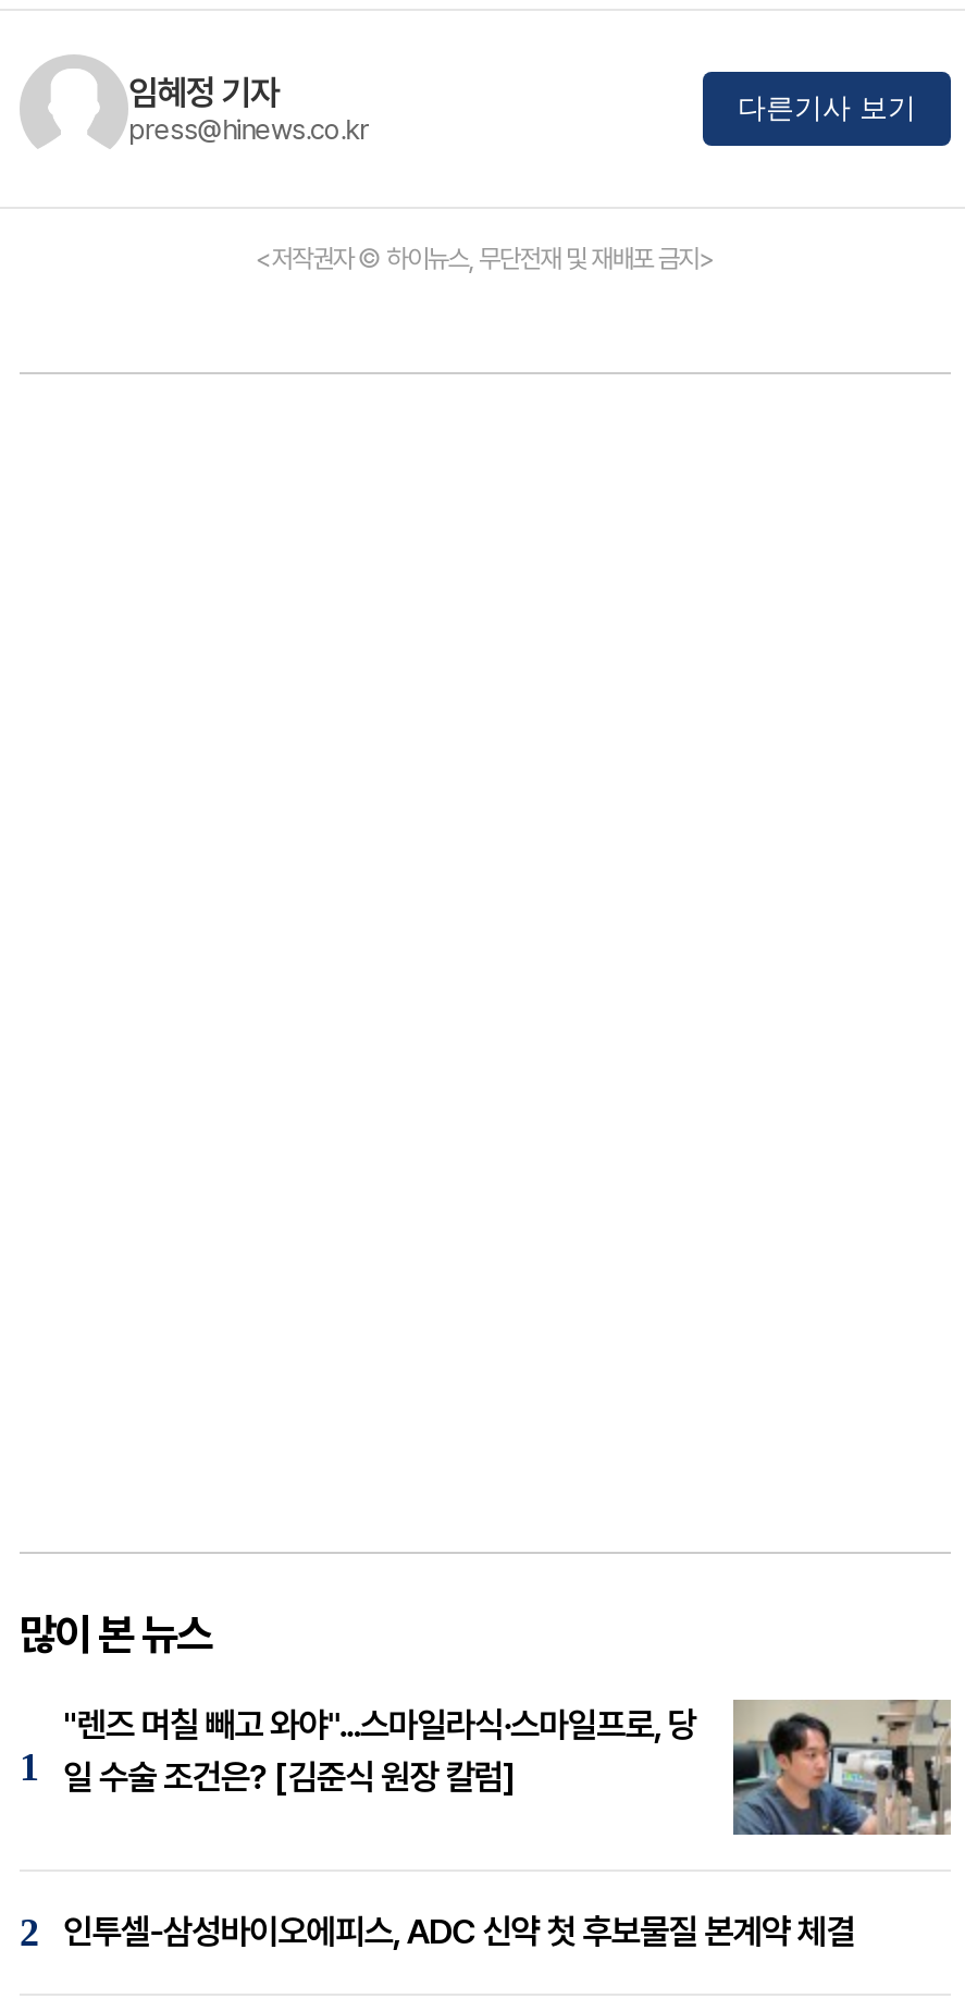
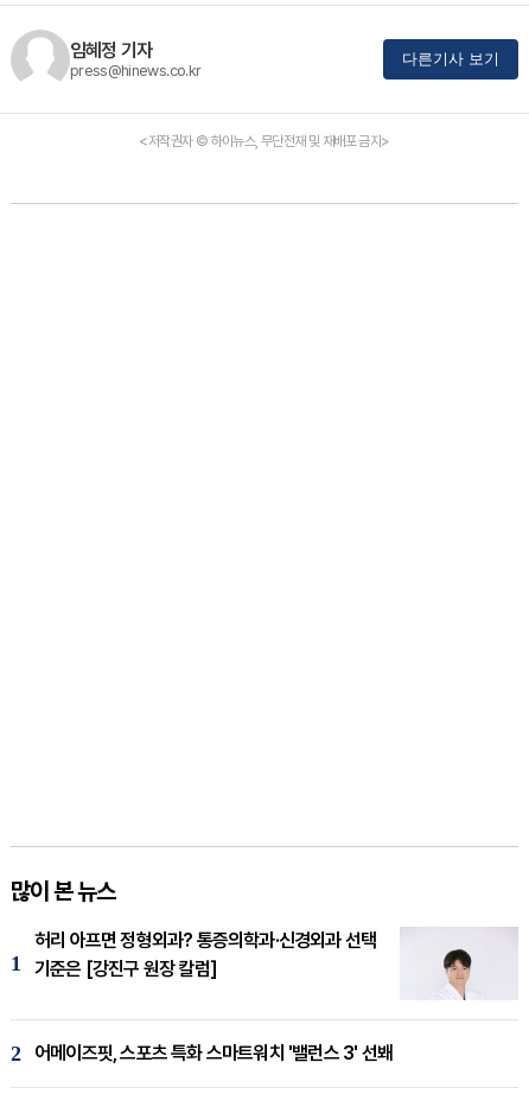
[63,1698,953,1837] [image] | "렌즈 며칠 빼고 와야"...스마일라식·스마일프로, 당 | 일 수술 조건은? [김준식 원장 칼럼] -> [34,927,518,1000] [image] | 허리 아프면 정형외과? 통증의학과·신경외과 선택 | 기준은 [강진구 원장 칼럼]
[63,1910,855,1952] 인투셀-삼성바이오에피스, ADC 신약 첫 후보물질 본계약 체결 -> [34,1041,393,1064] 어메이즈핏, 스포츠 특화 스마트워치 '밸런스 3' 선봬

